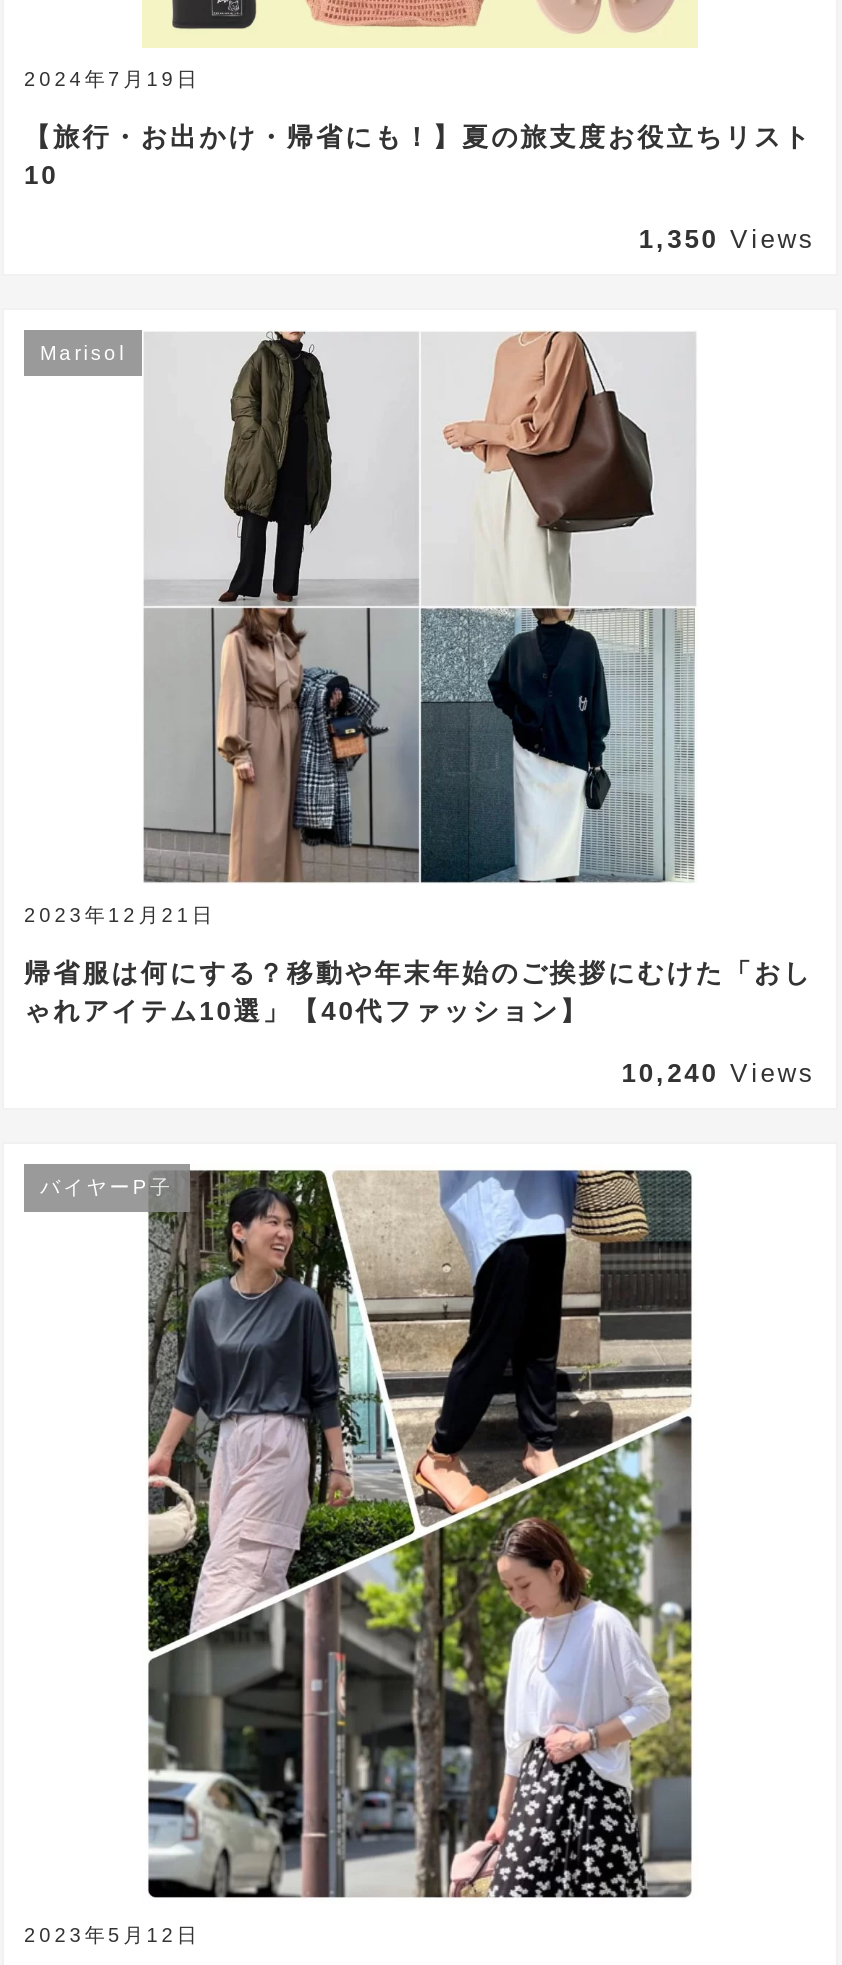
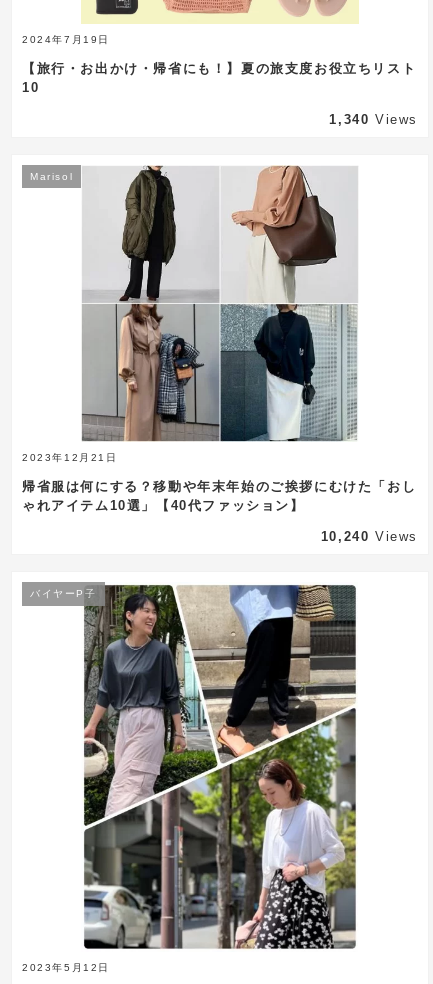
[639,223,816,253] 1,350 Views -> [329,111,418,126] 1,340 Views

